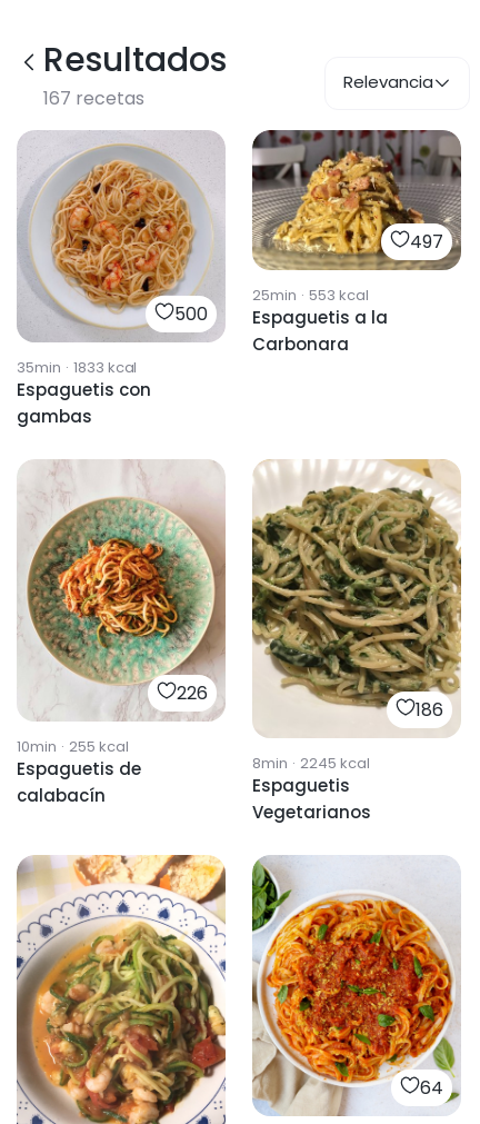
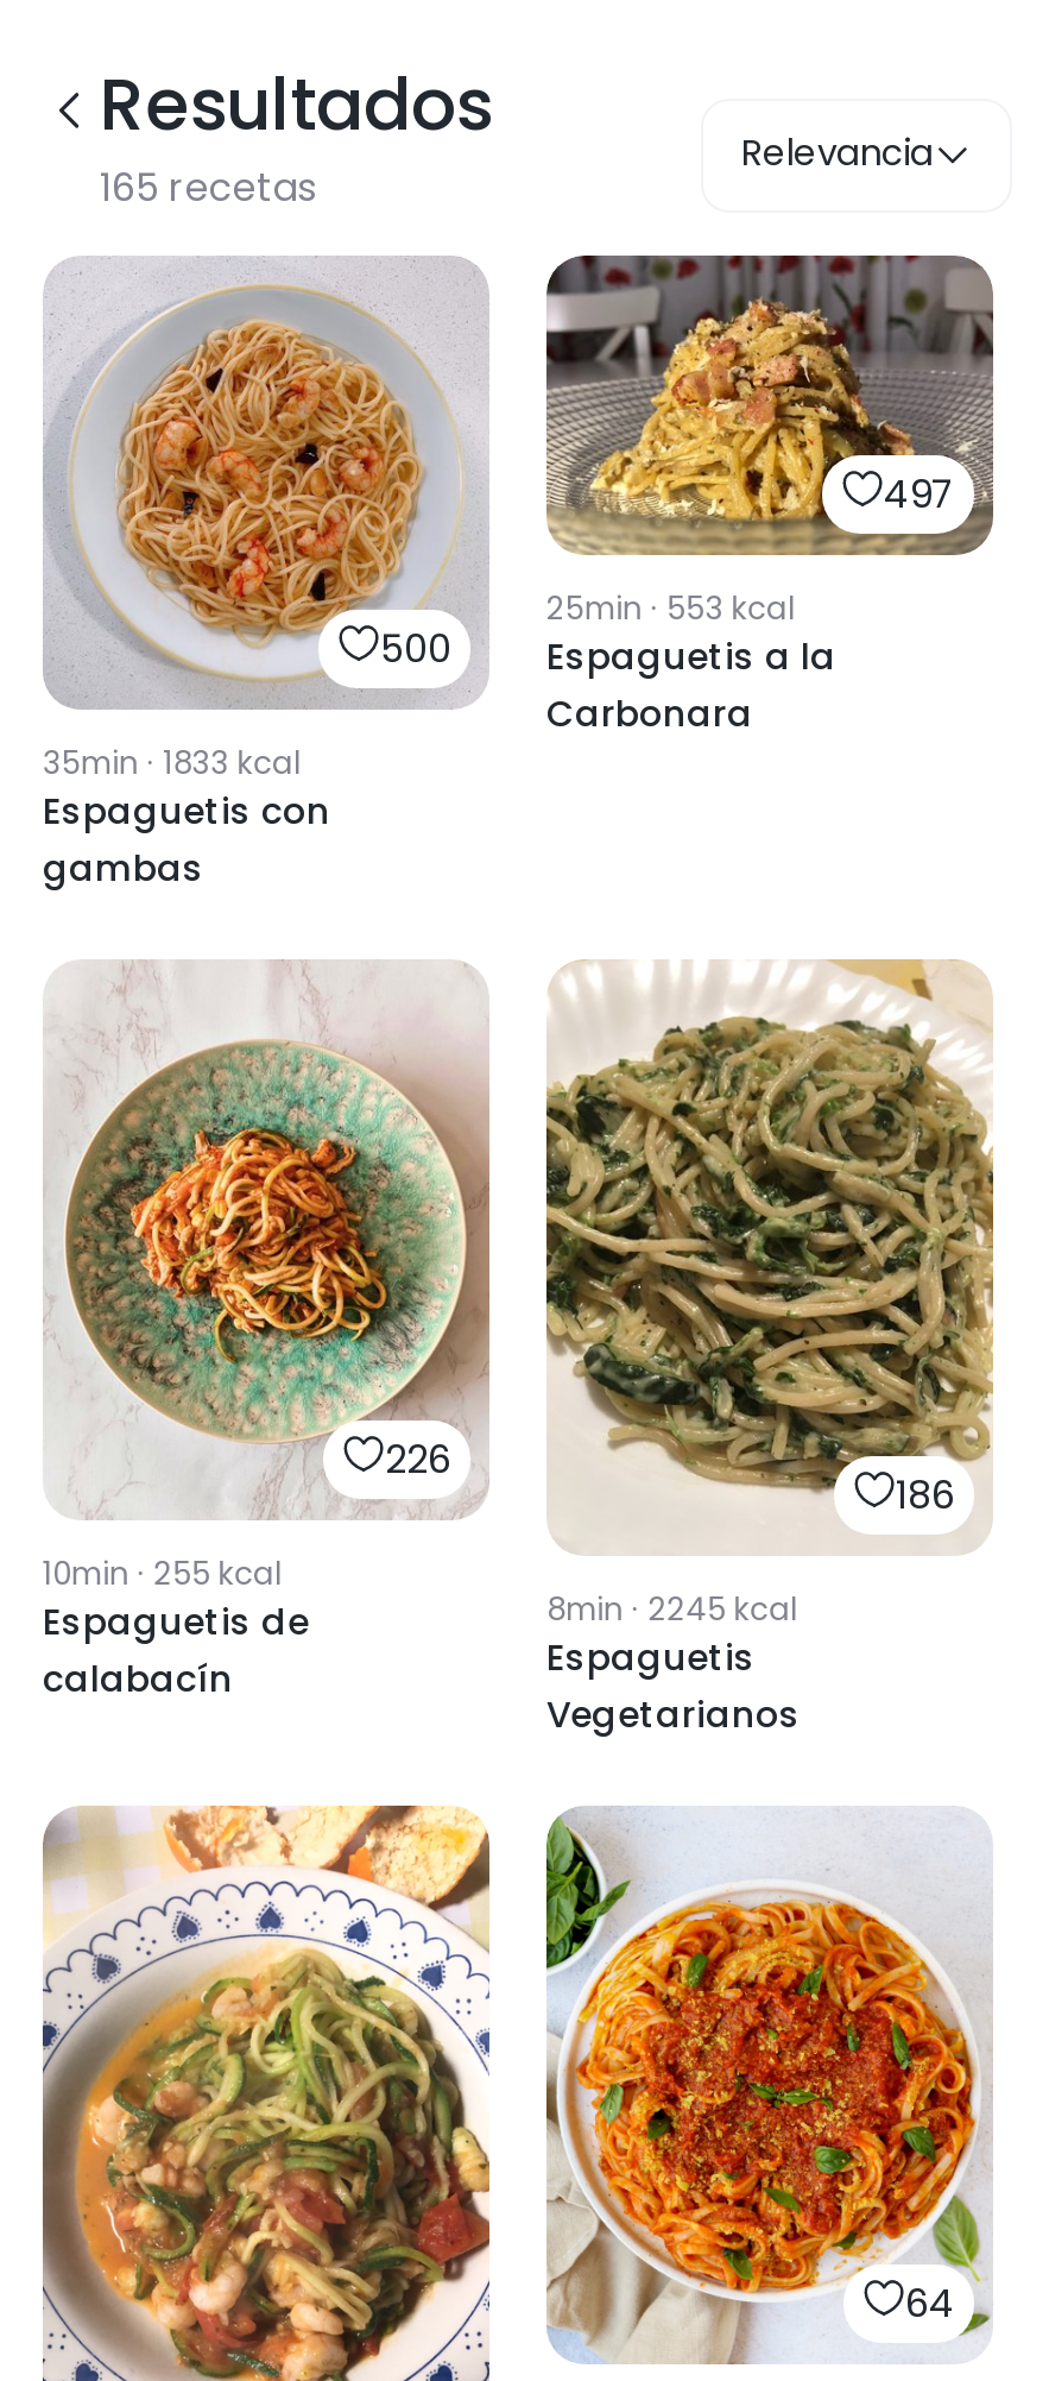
[43,86,144,111] 167 recetas -> [100,160,316,215] 165 recetas

